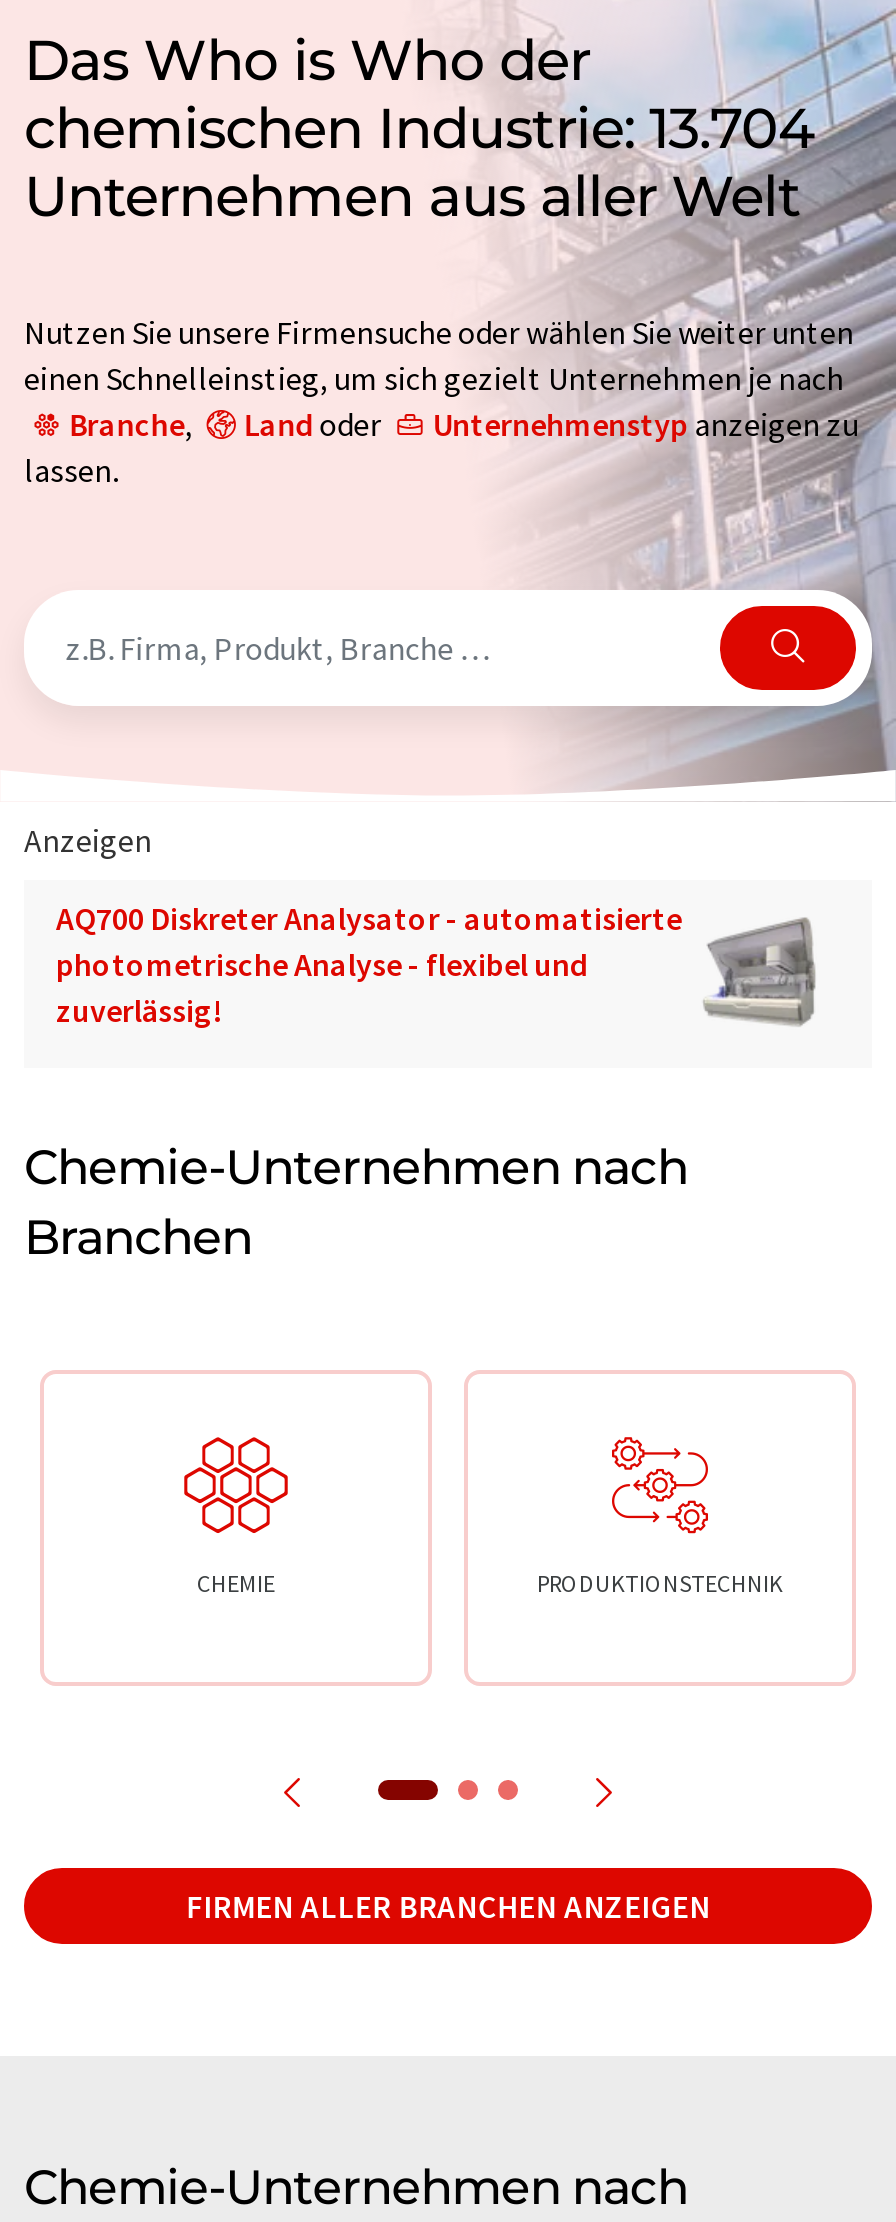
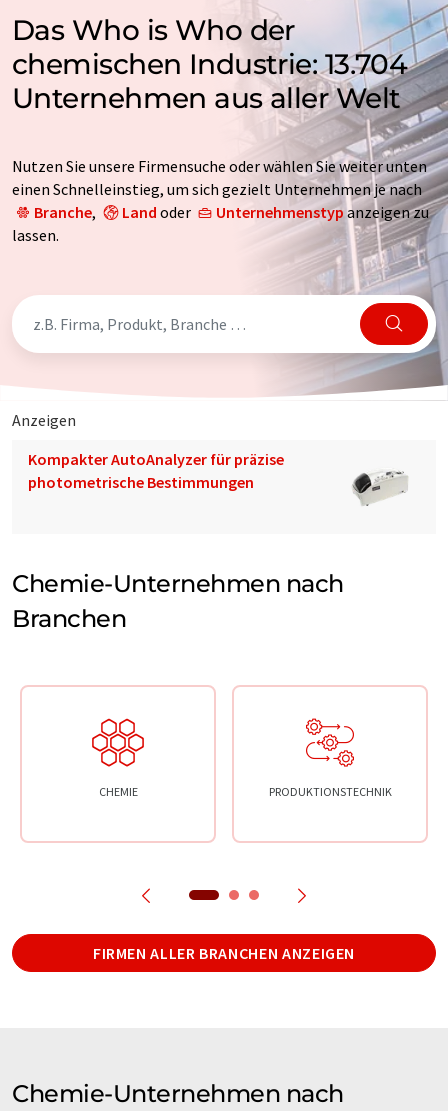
[56,897,682,1029] AQ700 Diskreter Analysator - automatisierte | photometrische Analyse - flexibel und | zuverlässig! -> [28,449,284,492] Kompakter AutoAnalyzer für präzise | photometrische Bestimmungen
[702,916,816,1026] [image] -> [352,460,407,512] [image]

